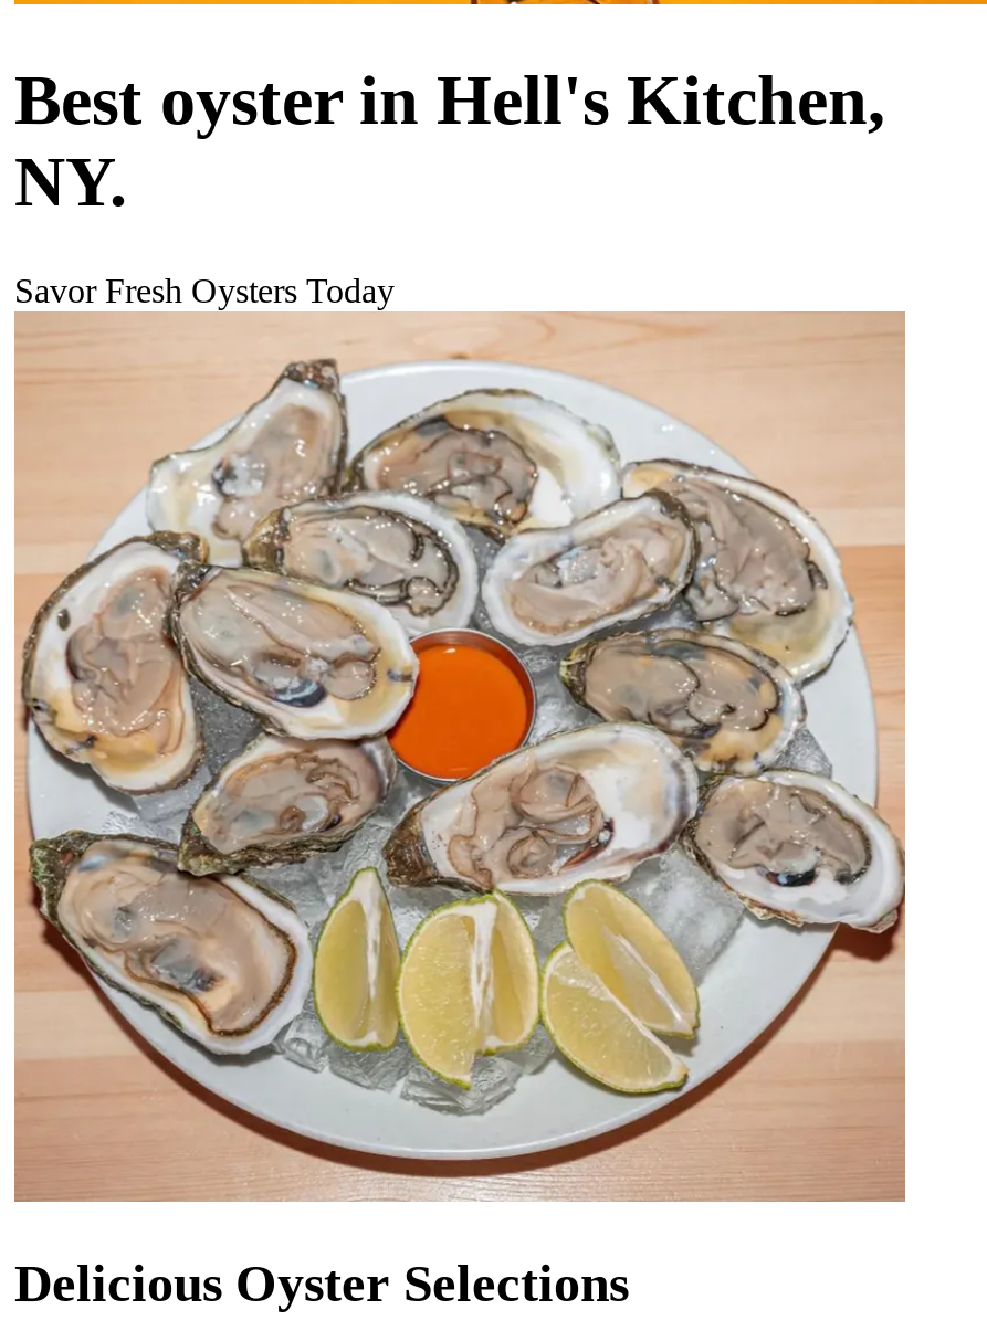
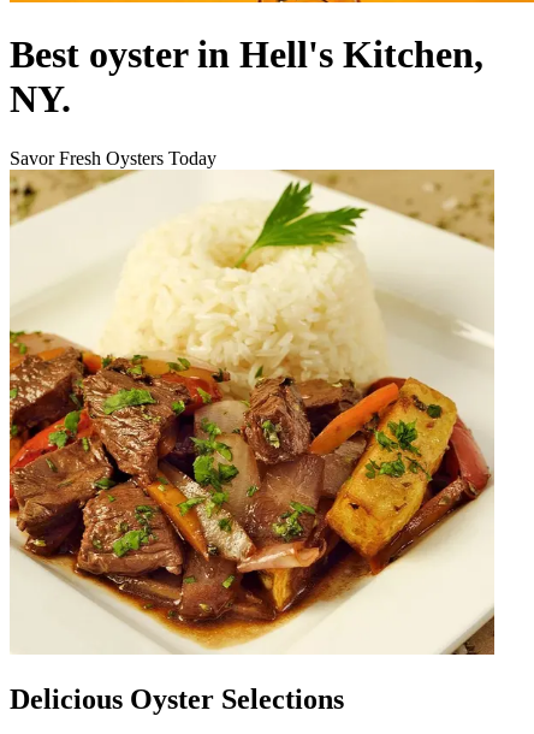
[14,314,905,1202] [image] -> [10,170,494,655] [image]

